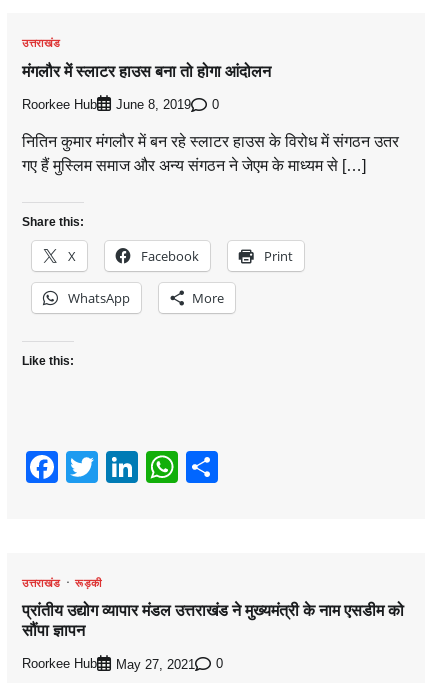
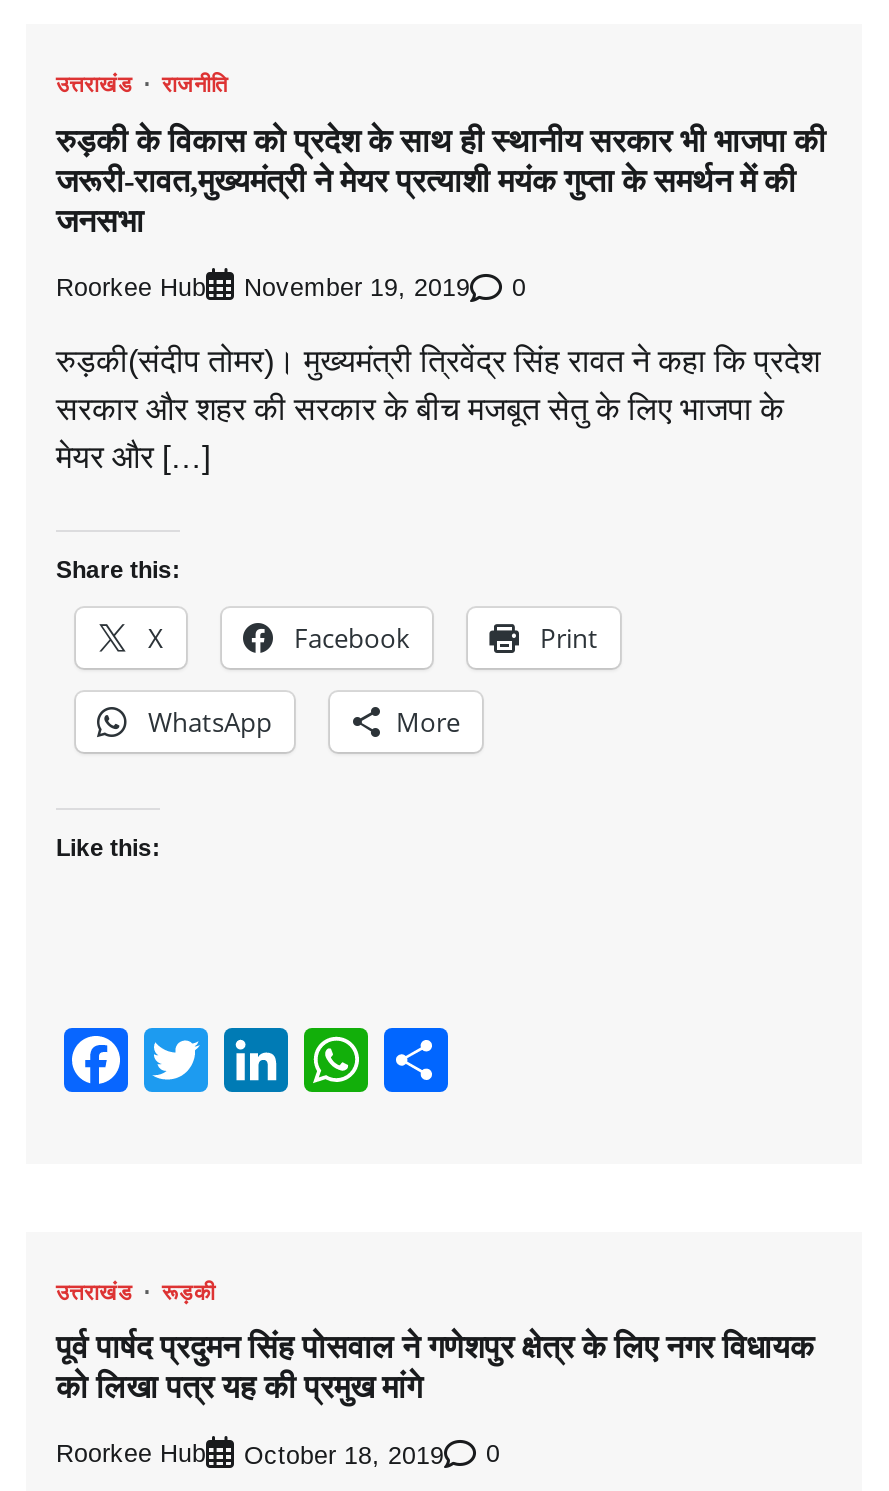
[22,63,271,80] मंगलौर में स्लाटर हाउस बना तो होगा आंदोलन -> [56,73,826,237] राजनीति | रुड़की के विकास को प्रदेश के साथ ही स्थानीय सरकार भी भाजपा की | जरूरी-रावत,मुख्यमंत्री ने मेयर प्रत्याशी मयंक गुप्ता के समर्थन में की | जनसभा
[22,97,219,112] Roorkee Hub June 8, 2019 0 -> [56,273,526,302] Roorkee Hub November 19, 2019 0
[22,133,399,174] नितिन कुमार मंगलौर में बन रहे स्लाटर हाउस के विरोध में संगठन उतर | गए हैं मुस्लिम समाज और अन्य संगठन ने जेएम के माध्यम से […] -> [56,344,820,474] रुड़की(संदीप तोमर)। मुख्यमंत्री त्रिवेंद्र सिंह रावत ने कहा कि प्रदेश | सरकार और शहर की सरकार के बीच मजबूत सेतु के लिए भाजपा के | मेयर और […]
[22,602,404,639] प्रांतीय उद्योग व्यापार मंडल उत्तराखंड ने मुख्यमंत्री के नाम एसडीम को | सौंपा ज्ञापन -> [56,1331,814,1405] पूर्व पार्षद प्रदुमन सिंह पोसवाल ने गणेशपुर क्षेत्र के लिए नगर विधायक | को लिखा पत्र यह की प्रमुख मांगे
[22,657,223,672] Roorkee Hub May 27, 2021 0 -> [56,1440,500,1469] Roorkee Hub October 18, 2019 0

